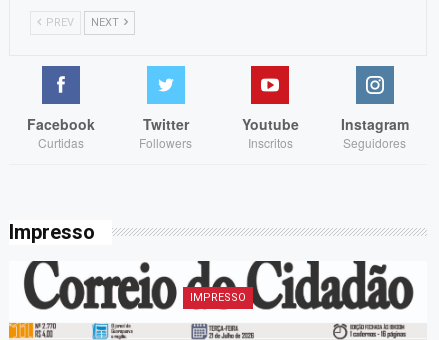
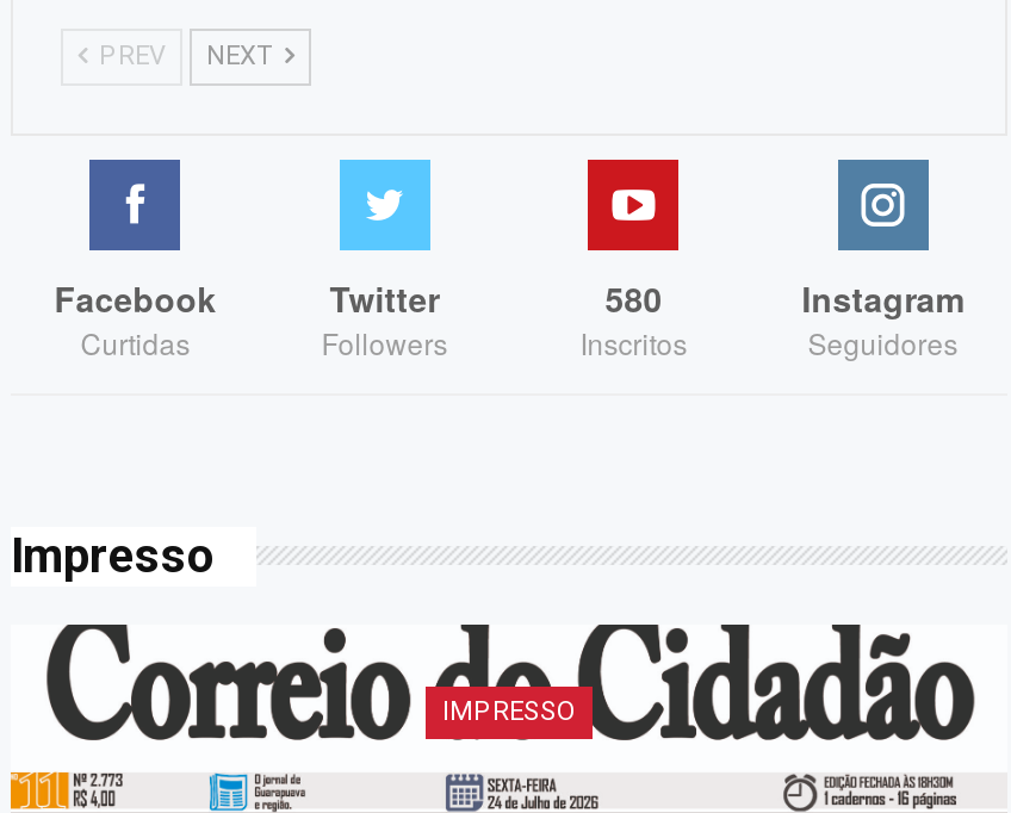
[242,114,299,134] Youtube -> [605,273,662,321] 580

